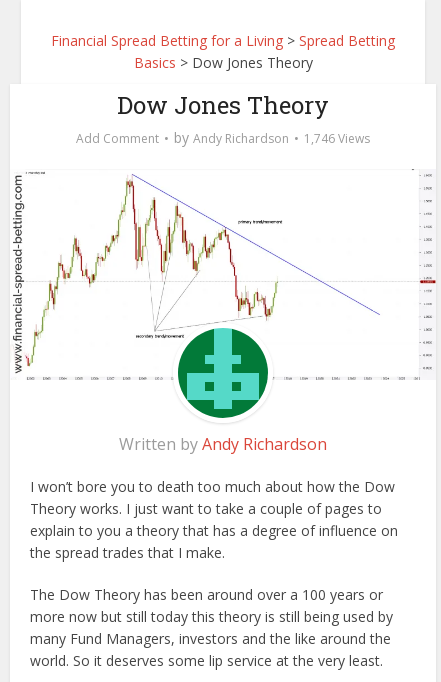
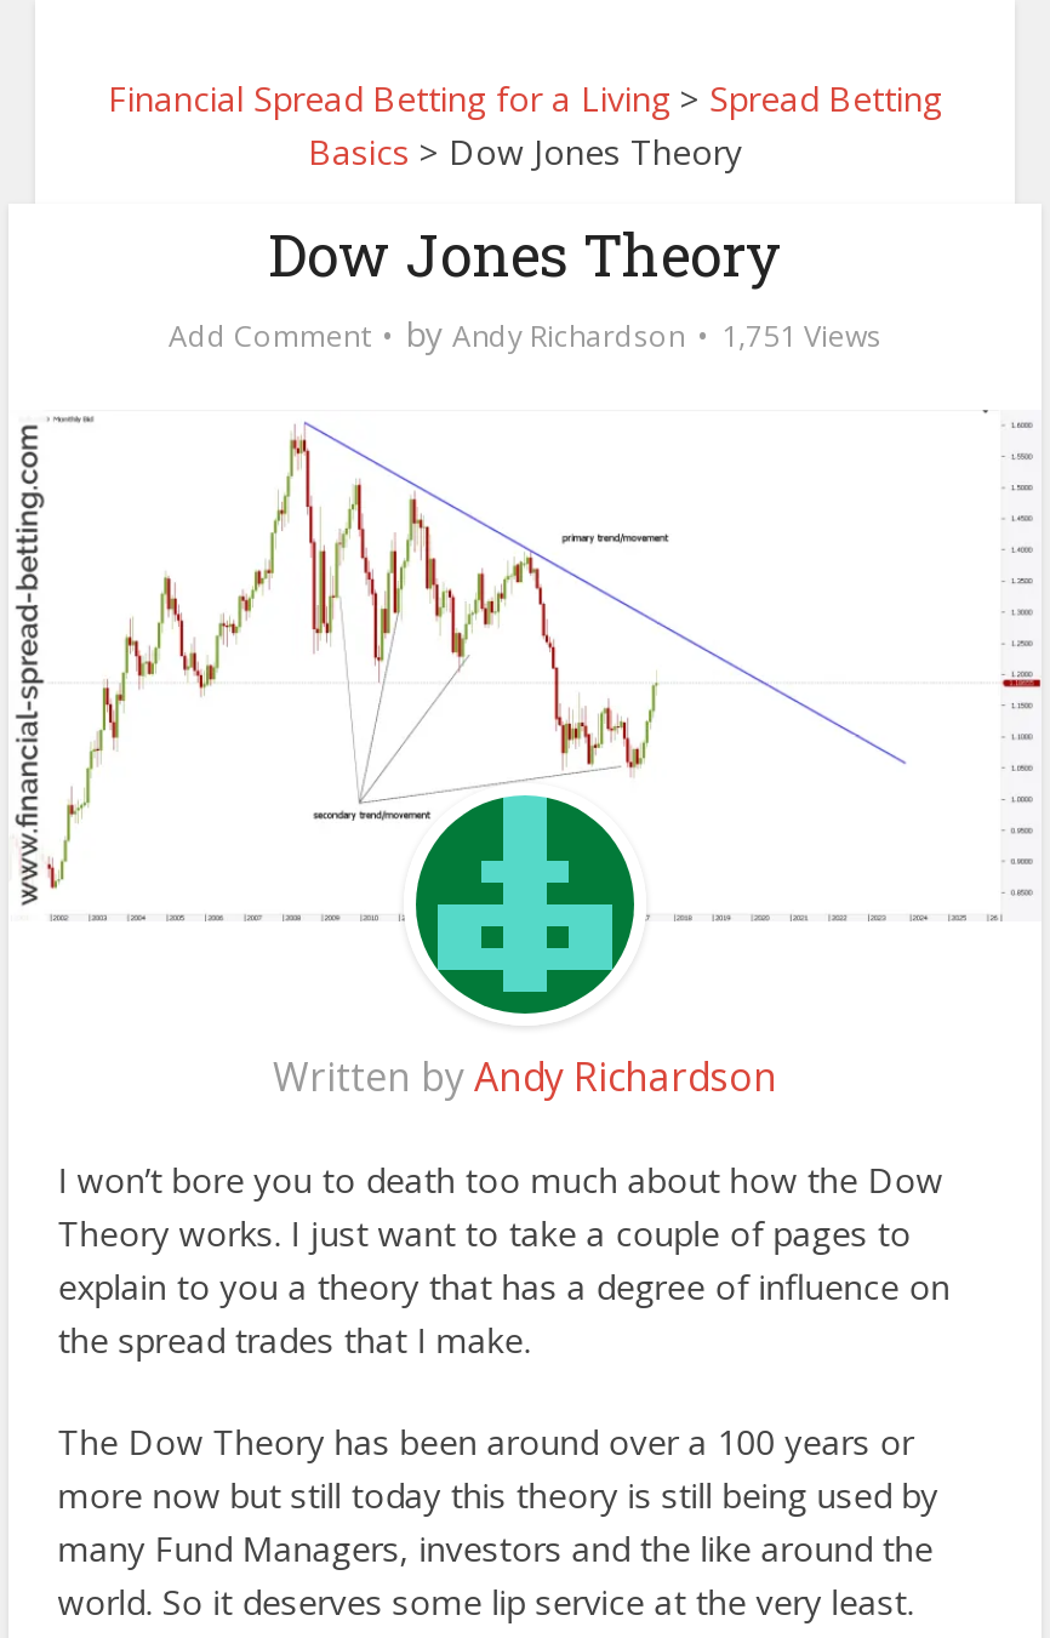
[76,128,370,147] Add Comment by Andy Richardson 1,746 Views -> [169,310,881,356] Add Comment by Andy Richardson 1,751 Views

